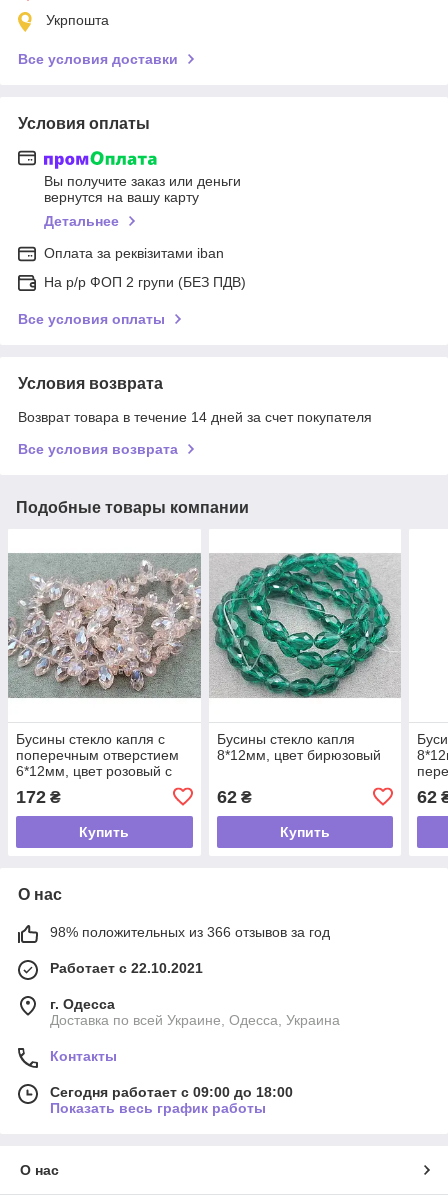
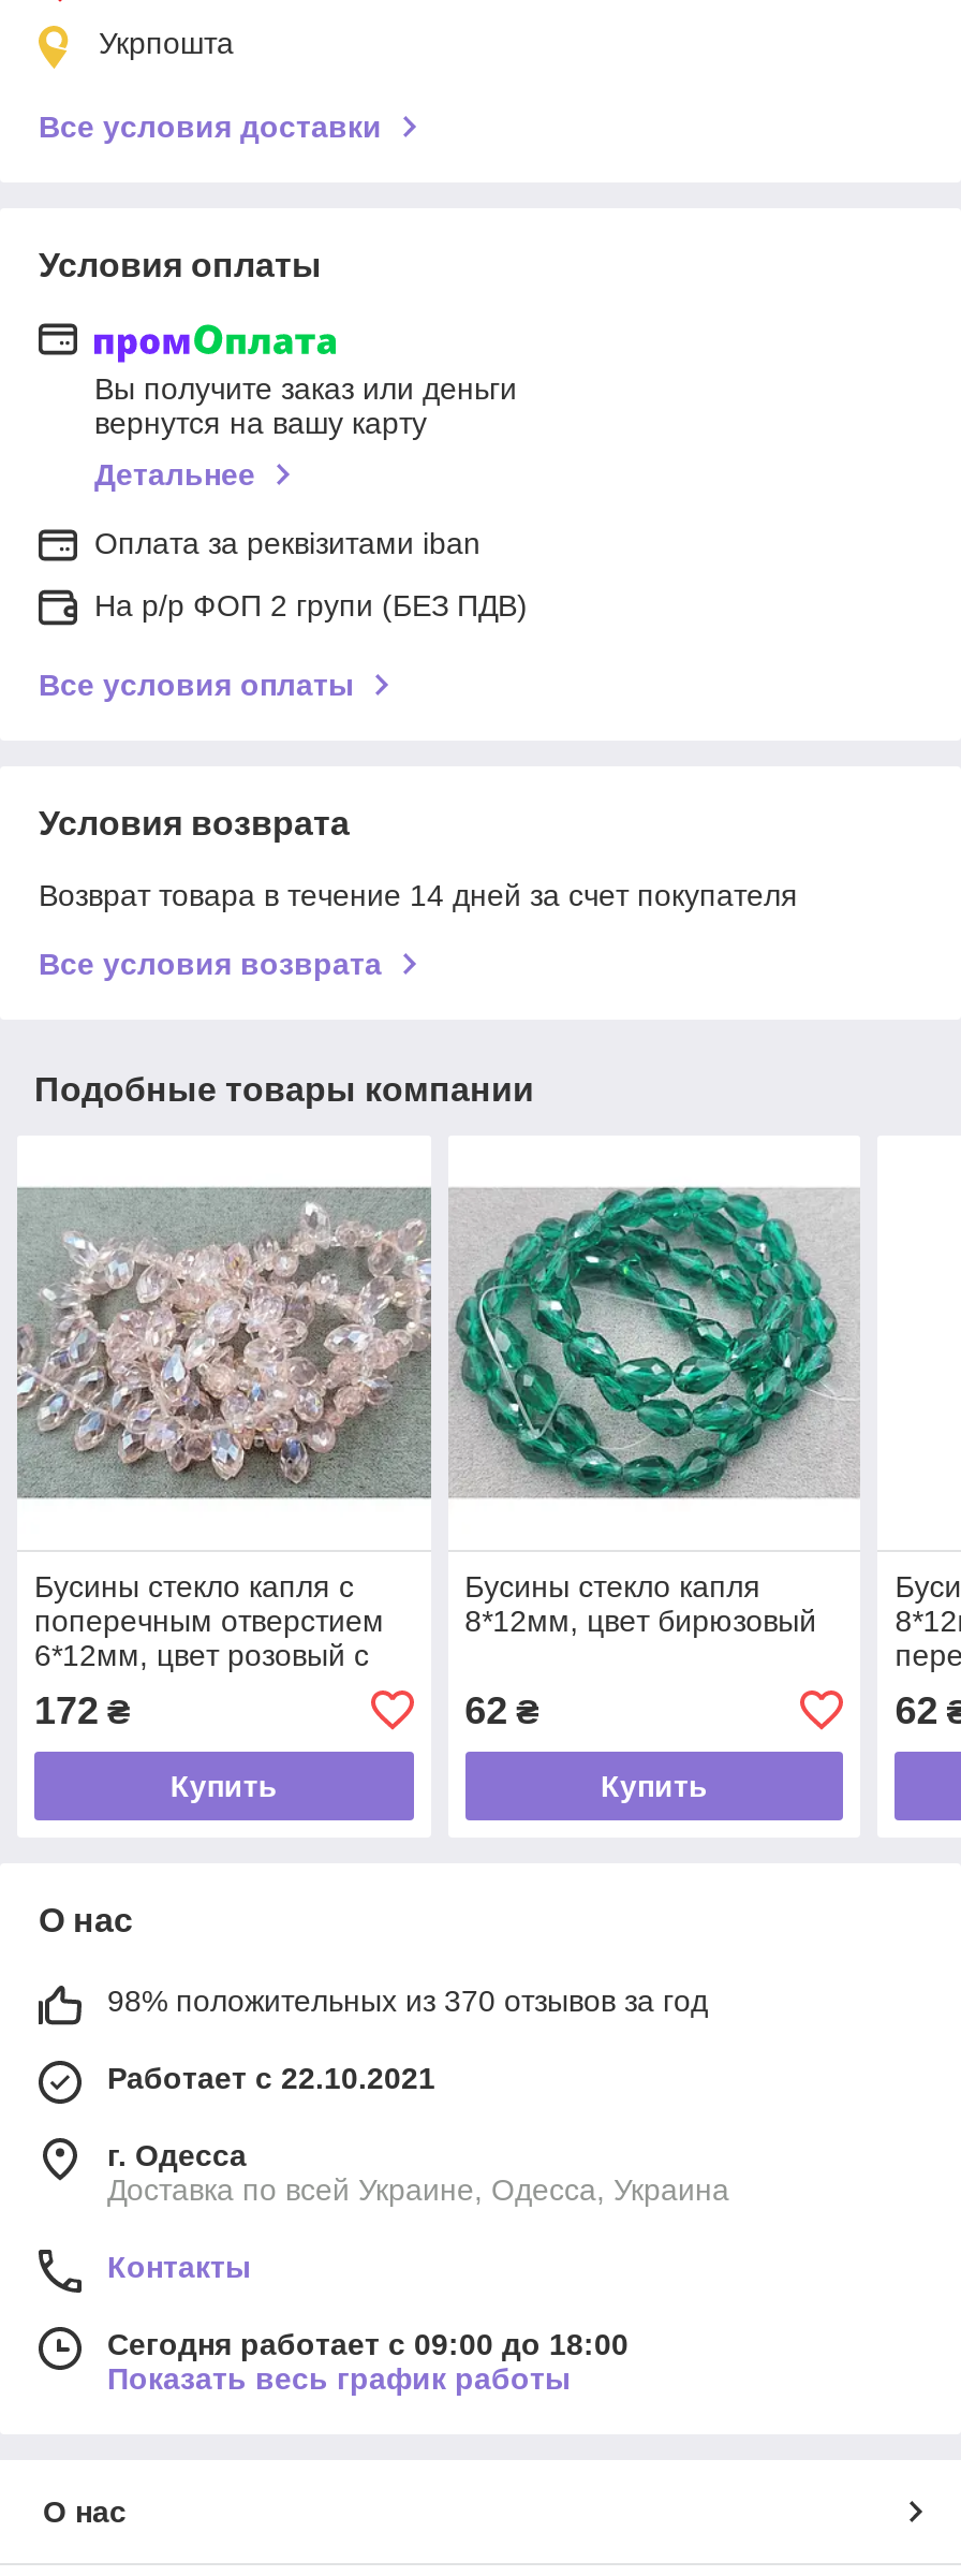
[50,924,330,940] 98% положительных из 366 отзывов за год -> [107,1983,708,2017] 98% положительных из 370 отзывов за год

